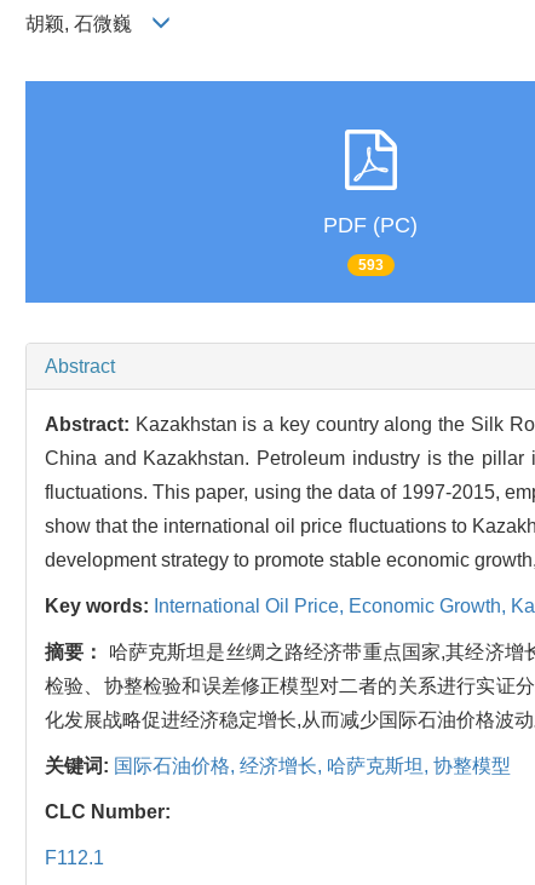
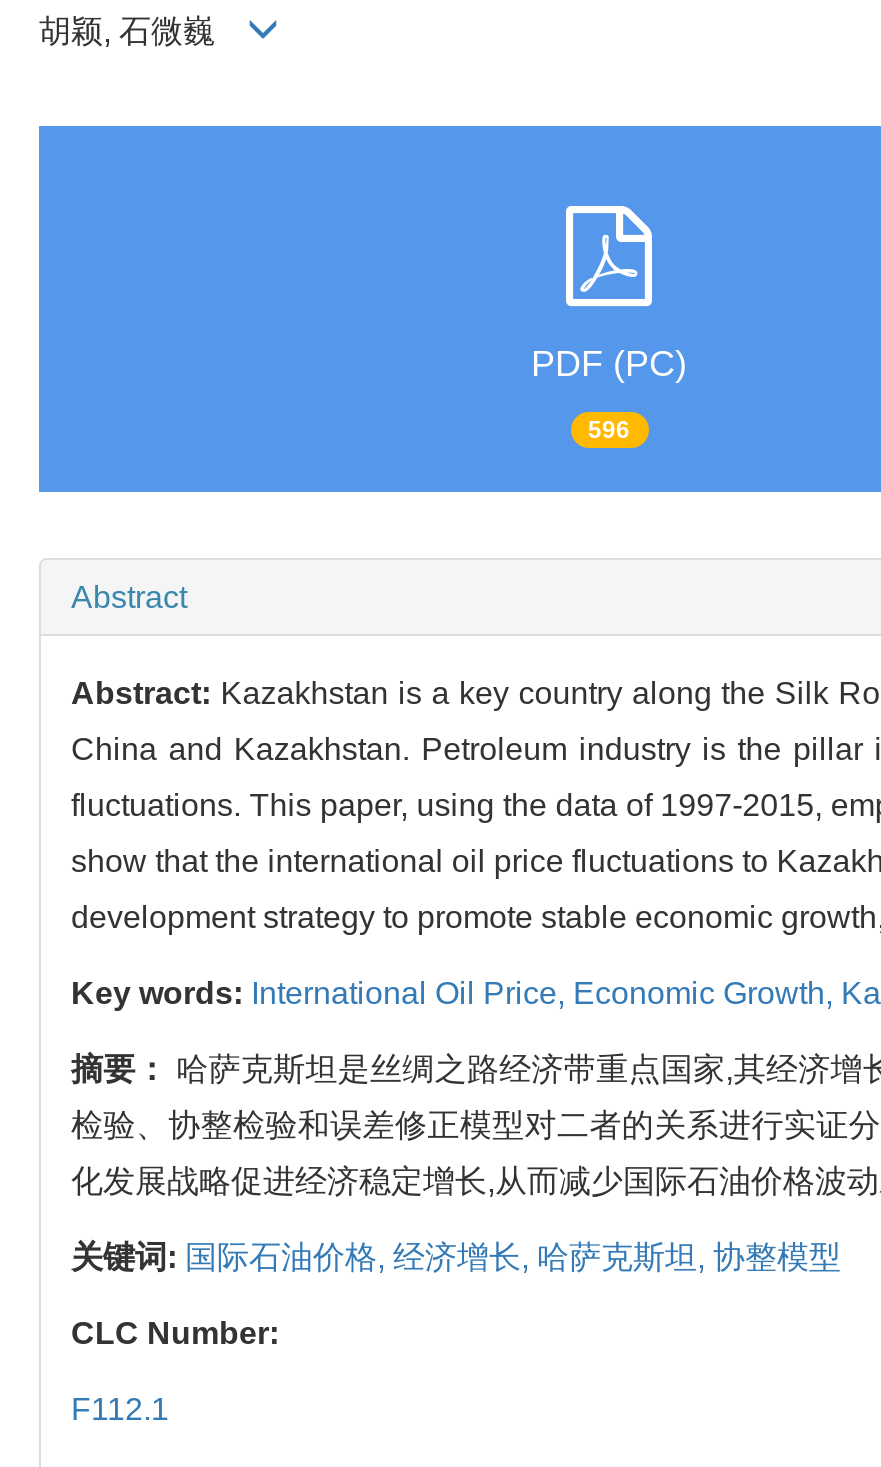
[358,256,383,273] 593 -> [588,415,630,443] 596

